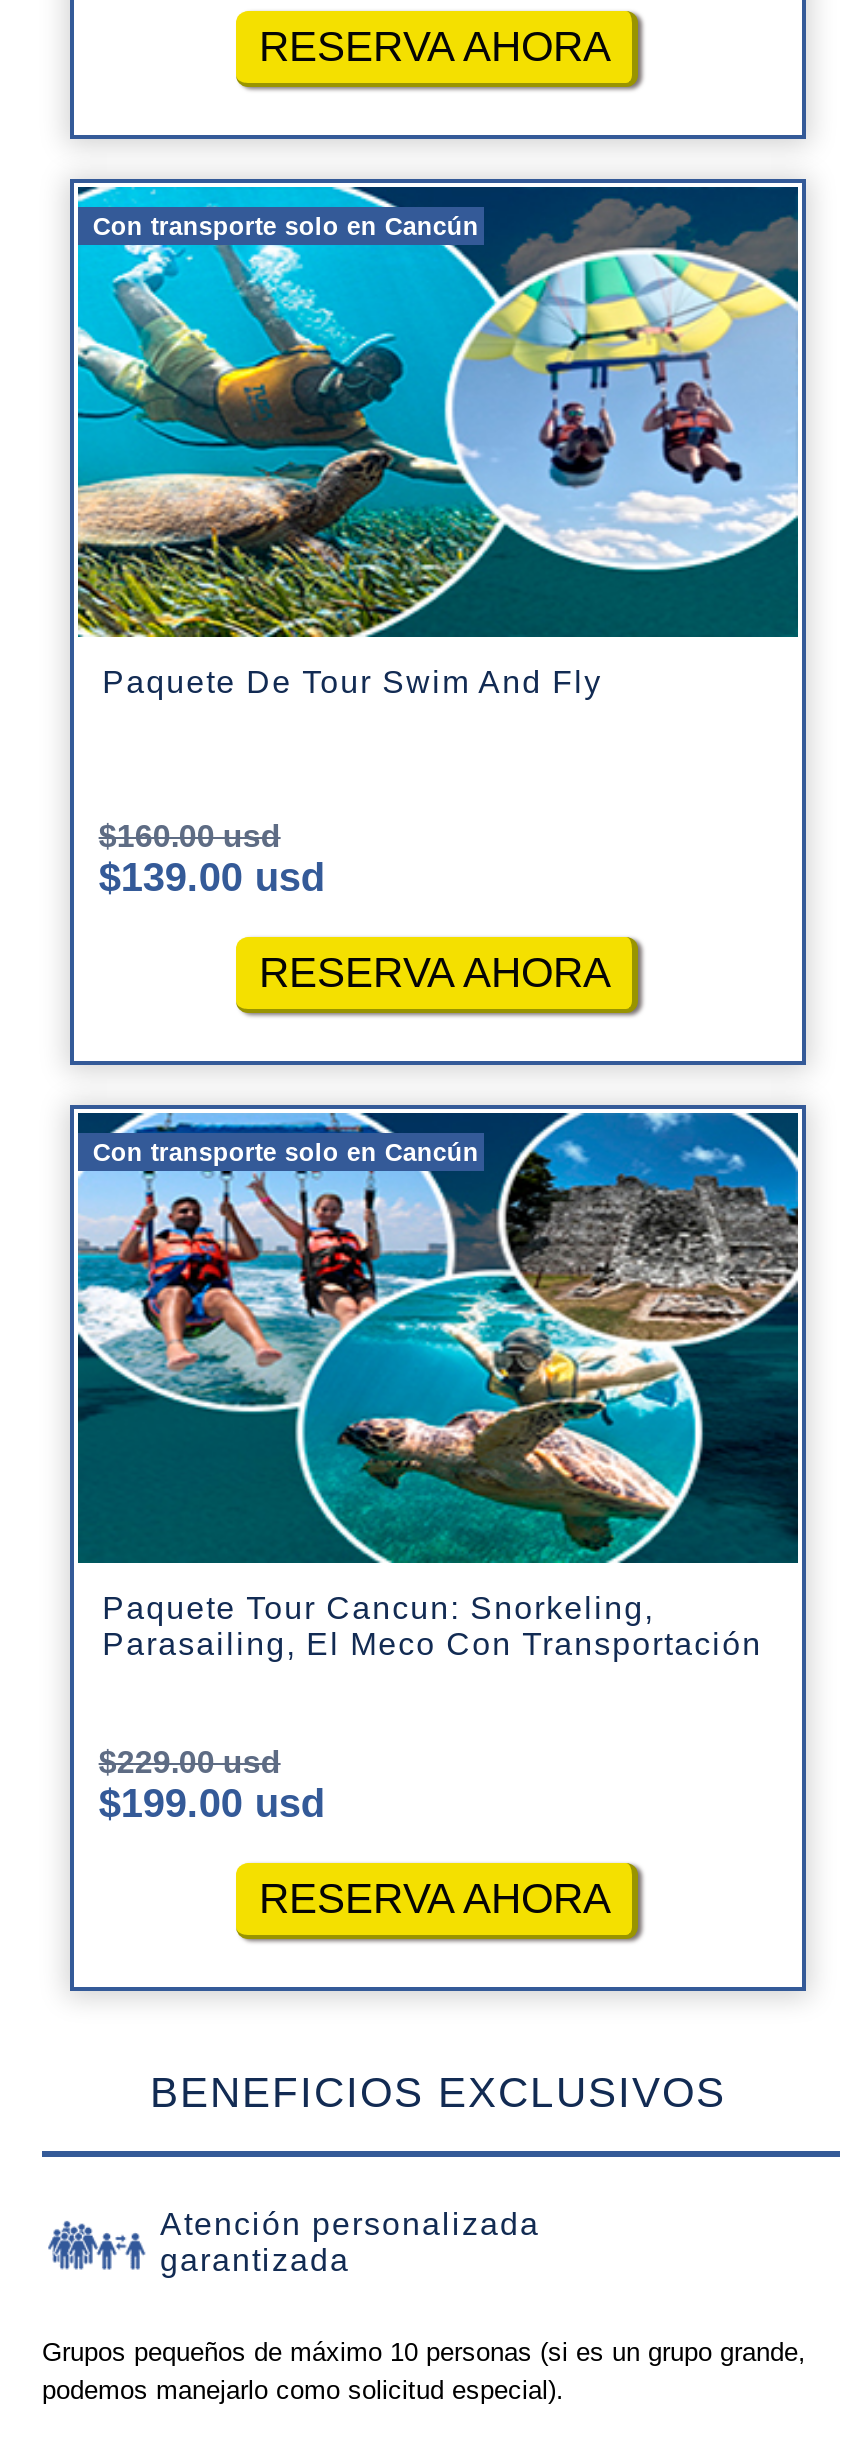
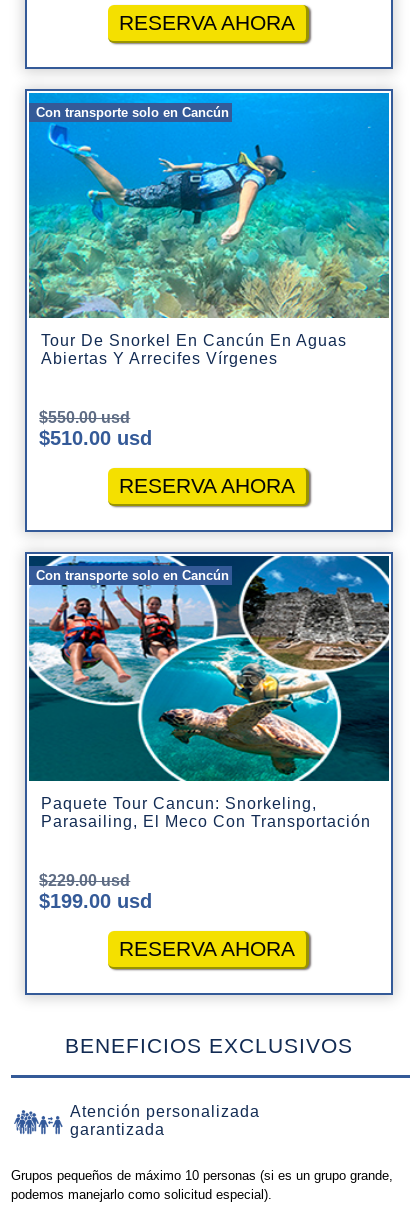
[76,185,800,699] [image] | Paquete De Tour Swim And Fly -> [29,92,390,367] [image] | Tour De Snorkel En Cancún En Aguas | Abiertas Y Arrecifes Vírgenes
[99,819,325,899] $160.00 usd | $139.00 usd -> [39,409,152,449] $550.00 usd | $510.00 usd

